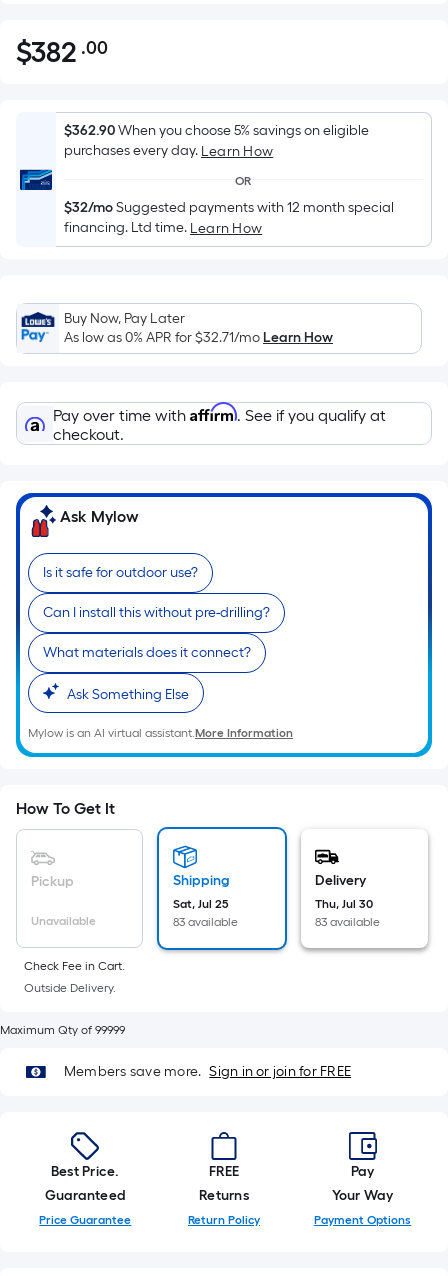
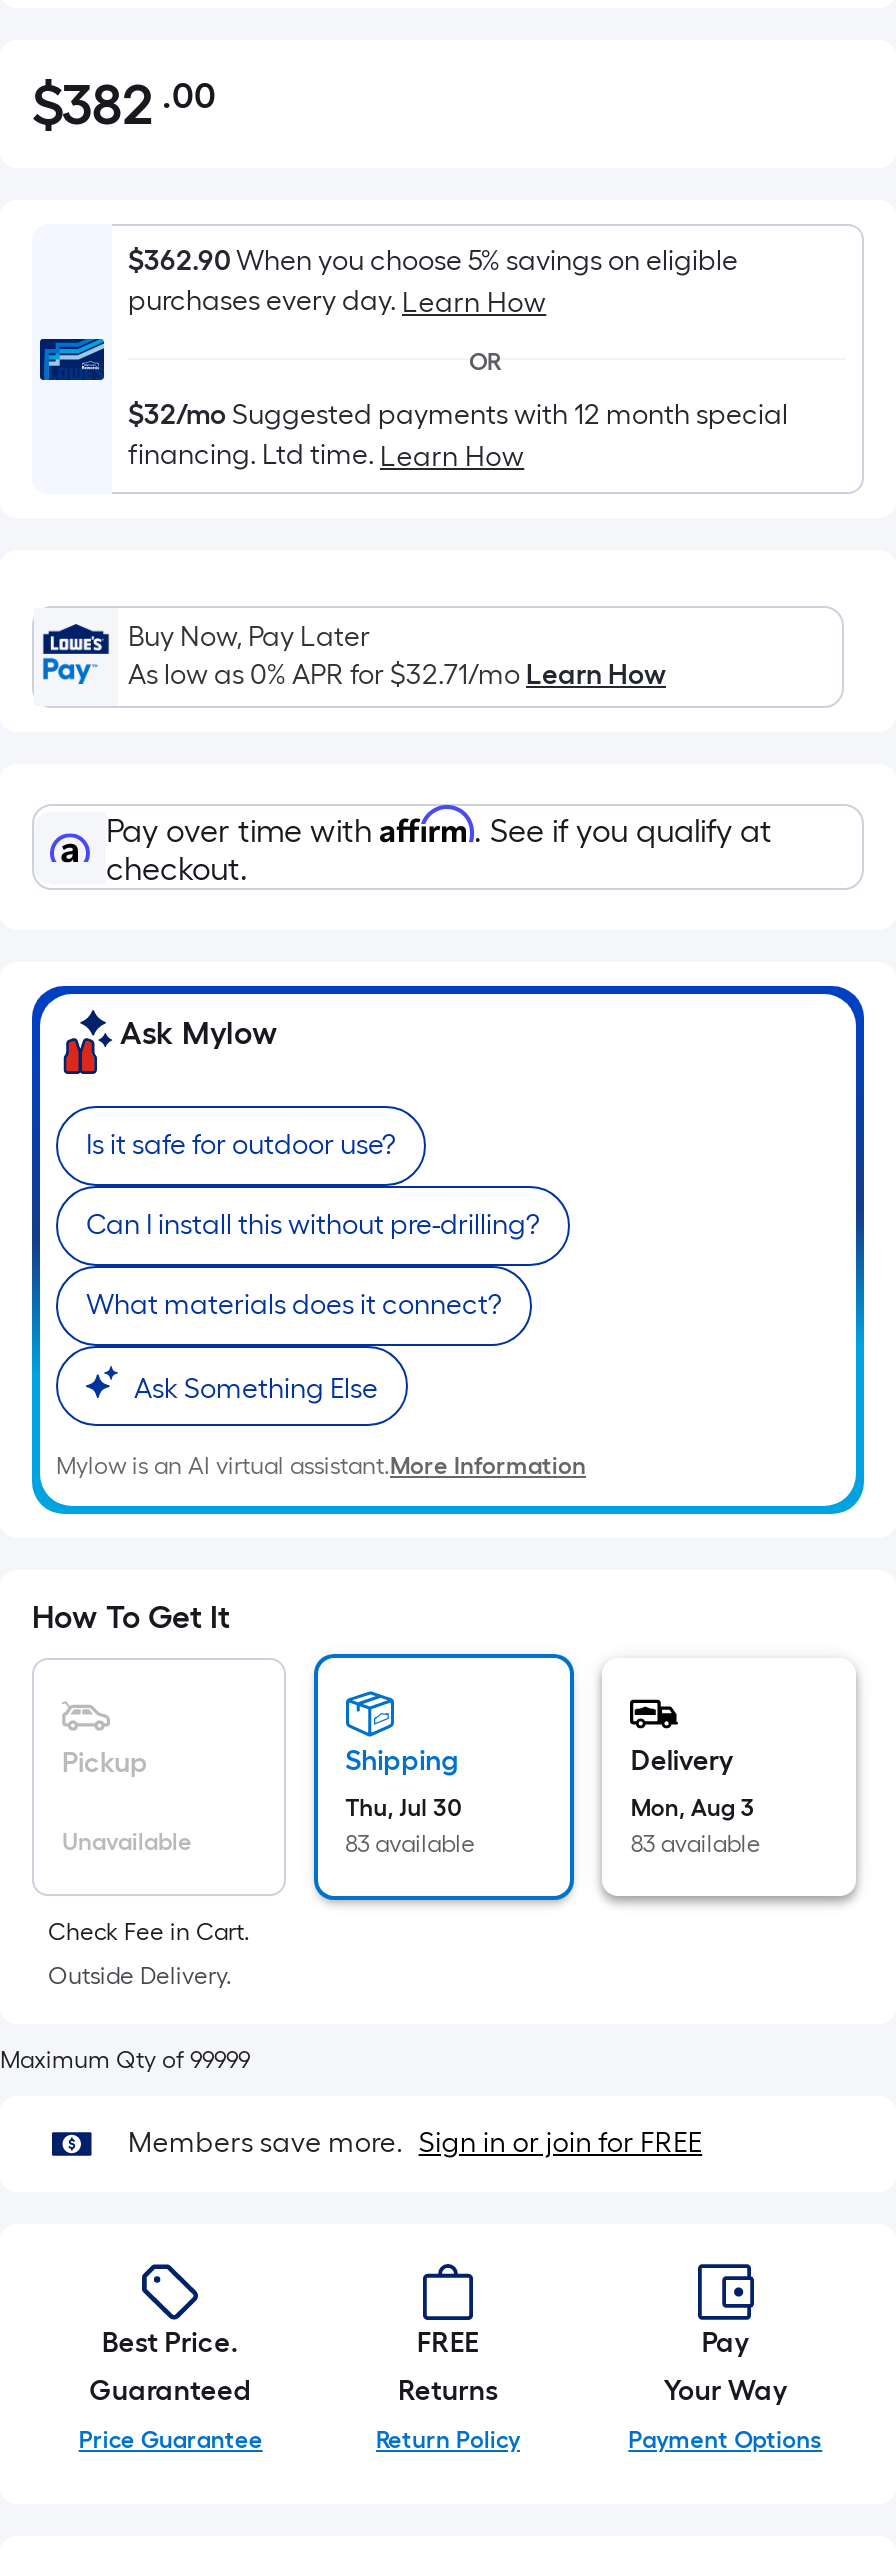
[173,897,229,911] Sat, Jul 25 -> [345,1794,461,1822] Thu, Jul 30
[315,897,373,911] Thu, Jul 30 -> [631,1794,755,1822] Mon, Aug 3

